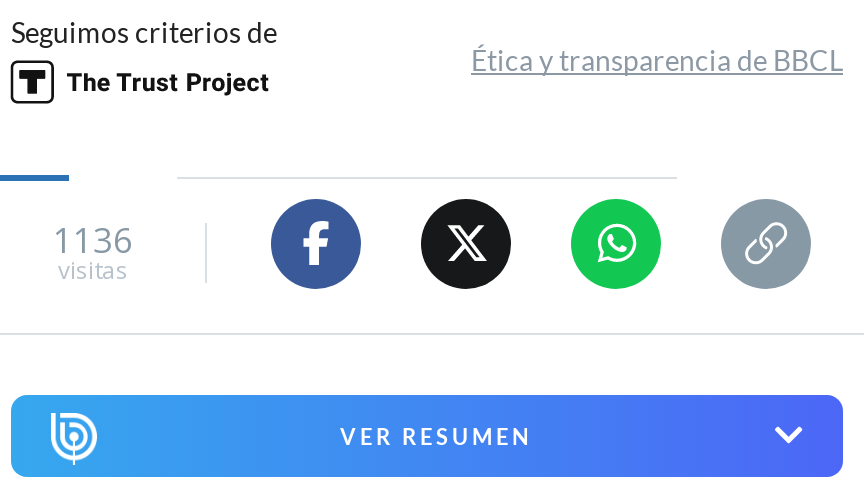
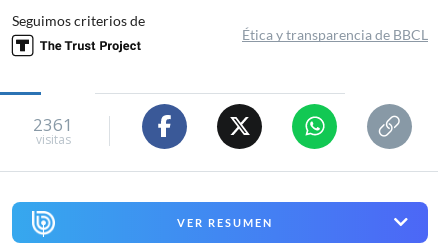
[53,218,133,264] 1136 -> [33,113,73,136] 2361

